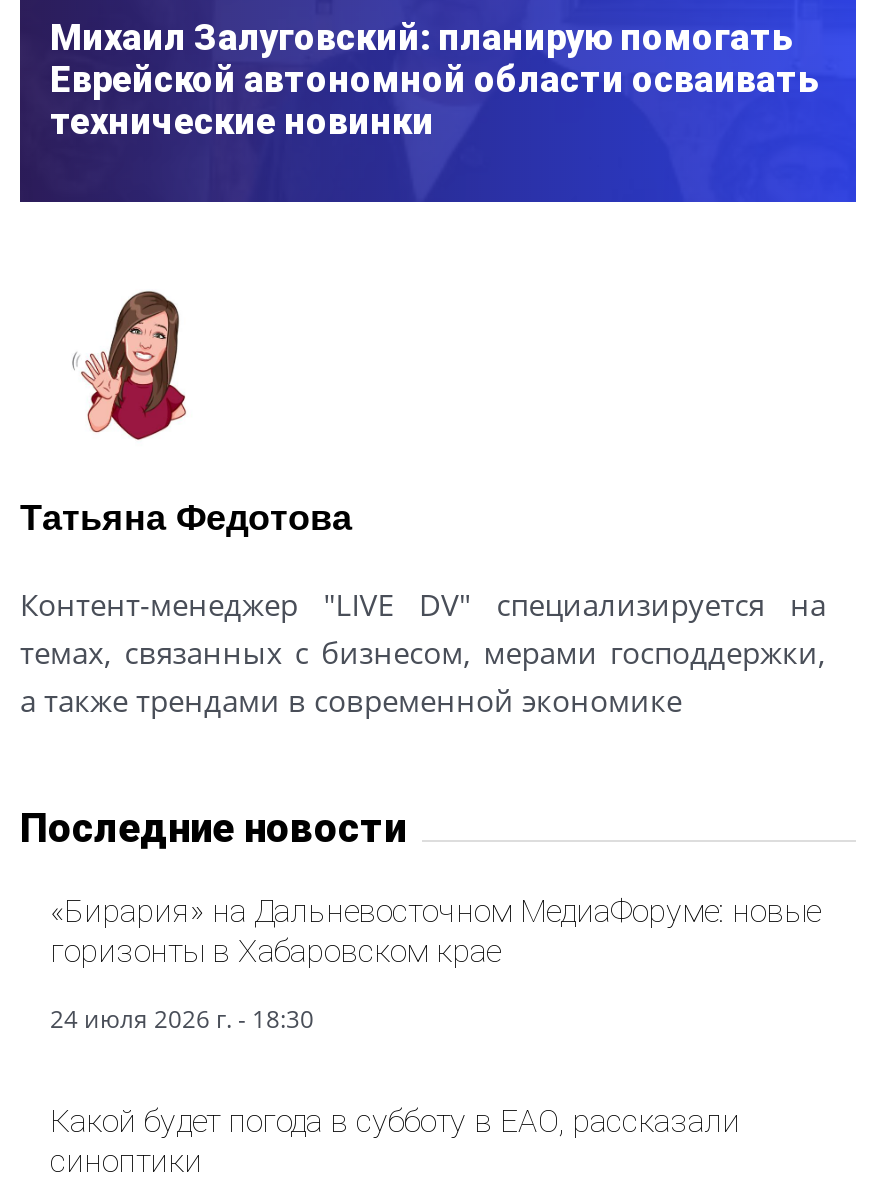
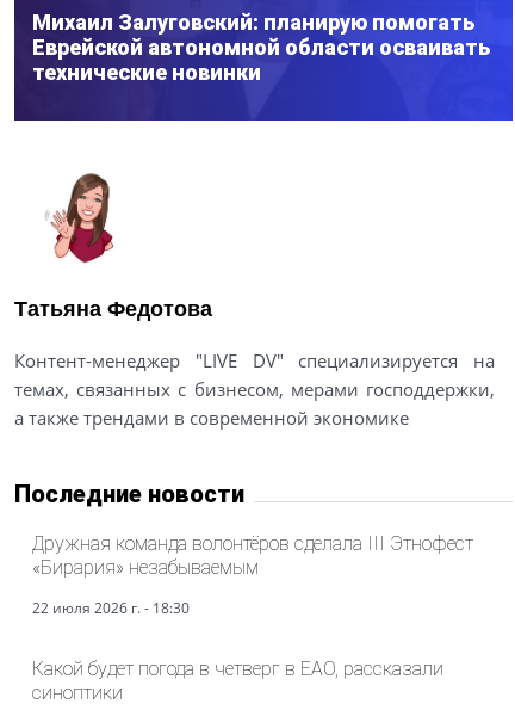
[50,892,820,970] «Бирария» на Дальневосточном МедиаФоруме: новые | горизонты в Хабаровском крае -> [32,532,473,579] Дружная команда волонтёров сделала III Этнофест | «Бирария» незабываемым
[50,1002,314,1036] 24 июля 2026 г. - 18:30 -> [32,598,190,618] 22 июля 2026 г. - 18:30
[50,1102,740,1140] Какой будет погода в субботу в ЕАО, рассказали -> [32,658,443,680] Какой будет погода в четверг в ЕАО, рассказали

